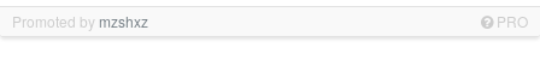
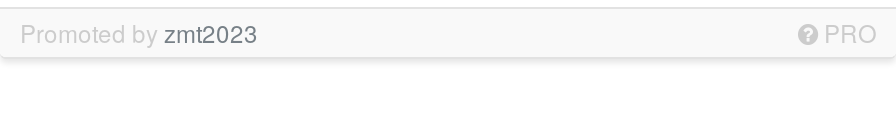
[12,11,148,31] Promoted by mzshxz -> [20,15,258,49] Promoted by zmt2023

